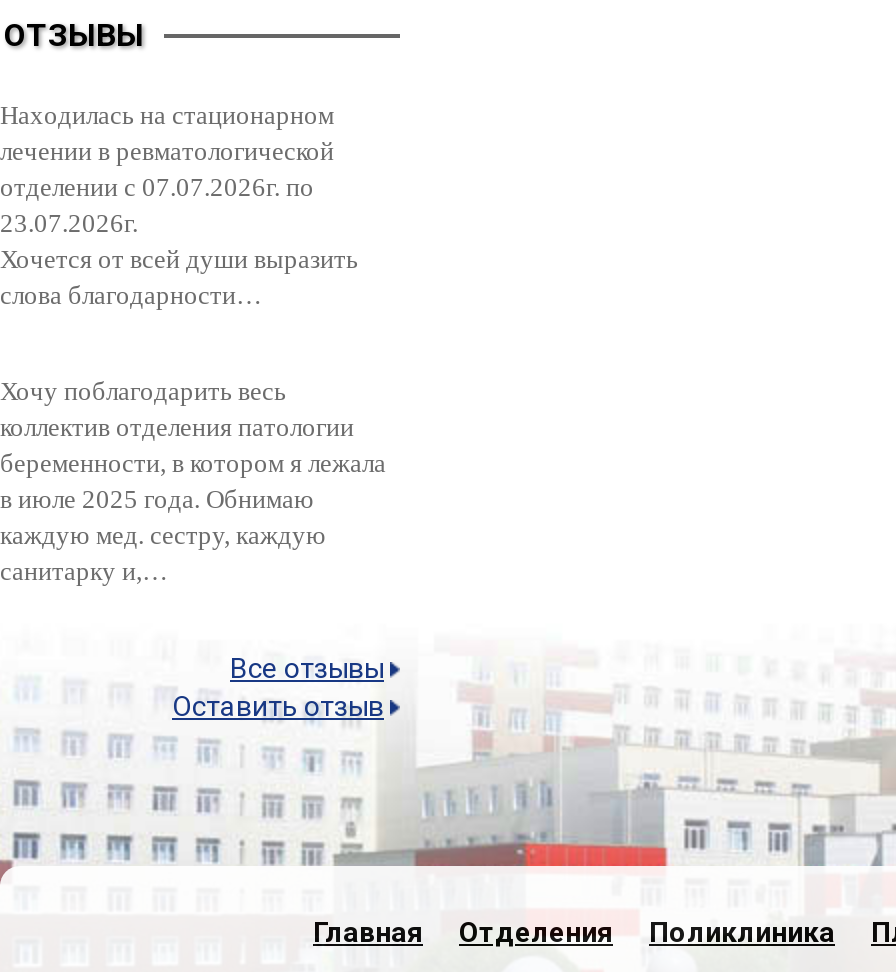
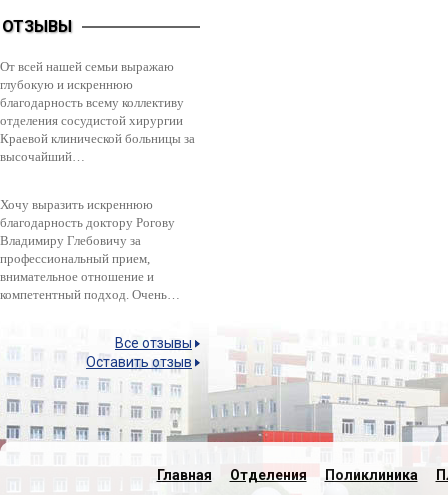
[0,100,358,310] Находилась на стационарном | лечении в ревматологической | отделении с 07.07.2026г. по | 23.07.2026г. | Хочется от всей души выразить | слова благодарности… -> [0,59,195,164] От всей нашей семьи выражаю | глубокую и искреннюю | благодарность всему коллективу | отделения сосудистой хирургии | Краевой клинической больницы за | высочайший…
[0,376,386,586] Хочу поблагодарить весь | коллектив отделения патологии | беременности, в котором я лежала | в июле 2025 года. Обнимаю | каждую мед. сестру, каждую | санитарку и,… -> [0,197,180,302] Хочу выразить искреннюю | благодарность доктору Рогову | Владимиру Глебовичу за | профессиональный прием, | внимательное отношение и | компетентный подход. Очень…

